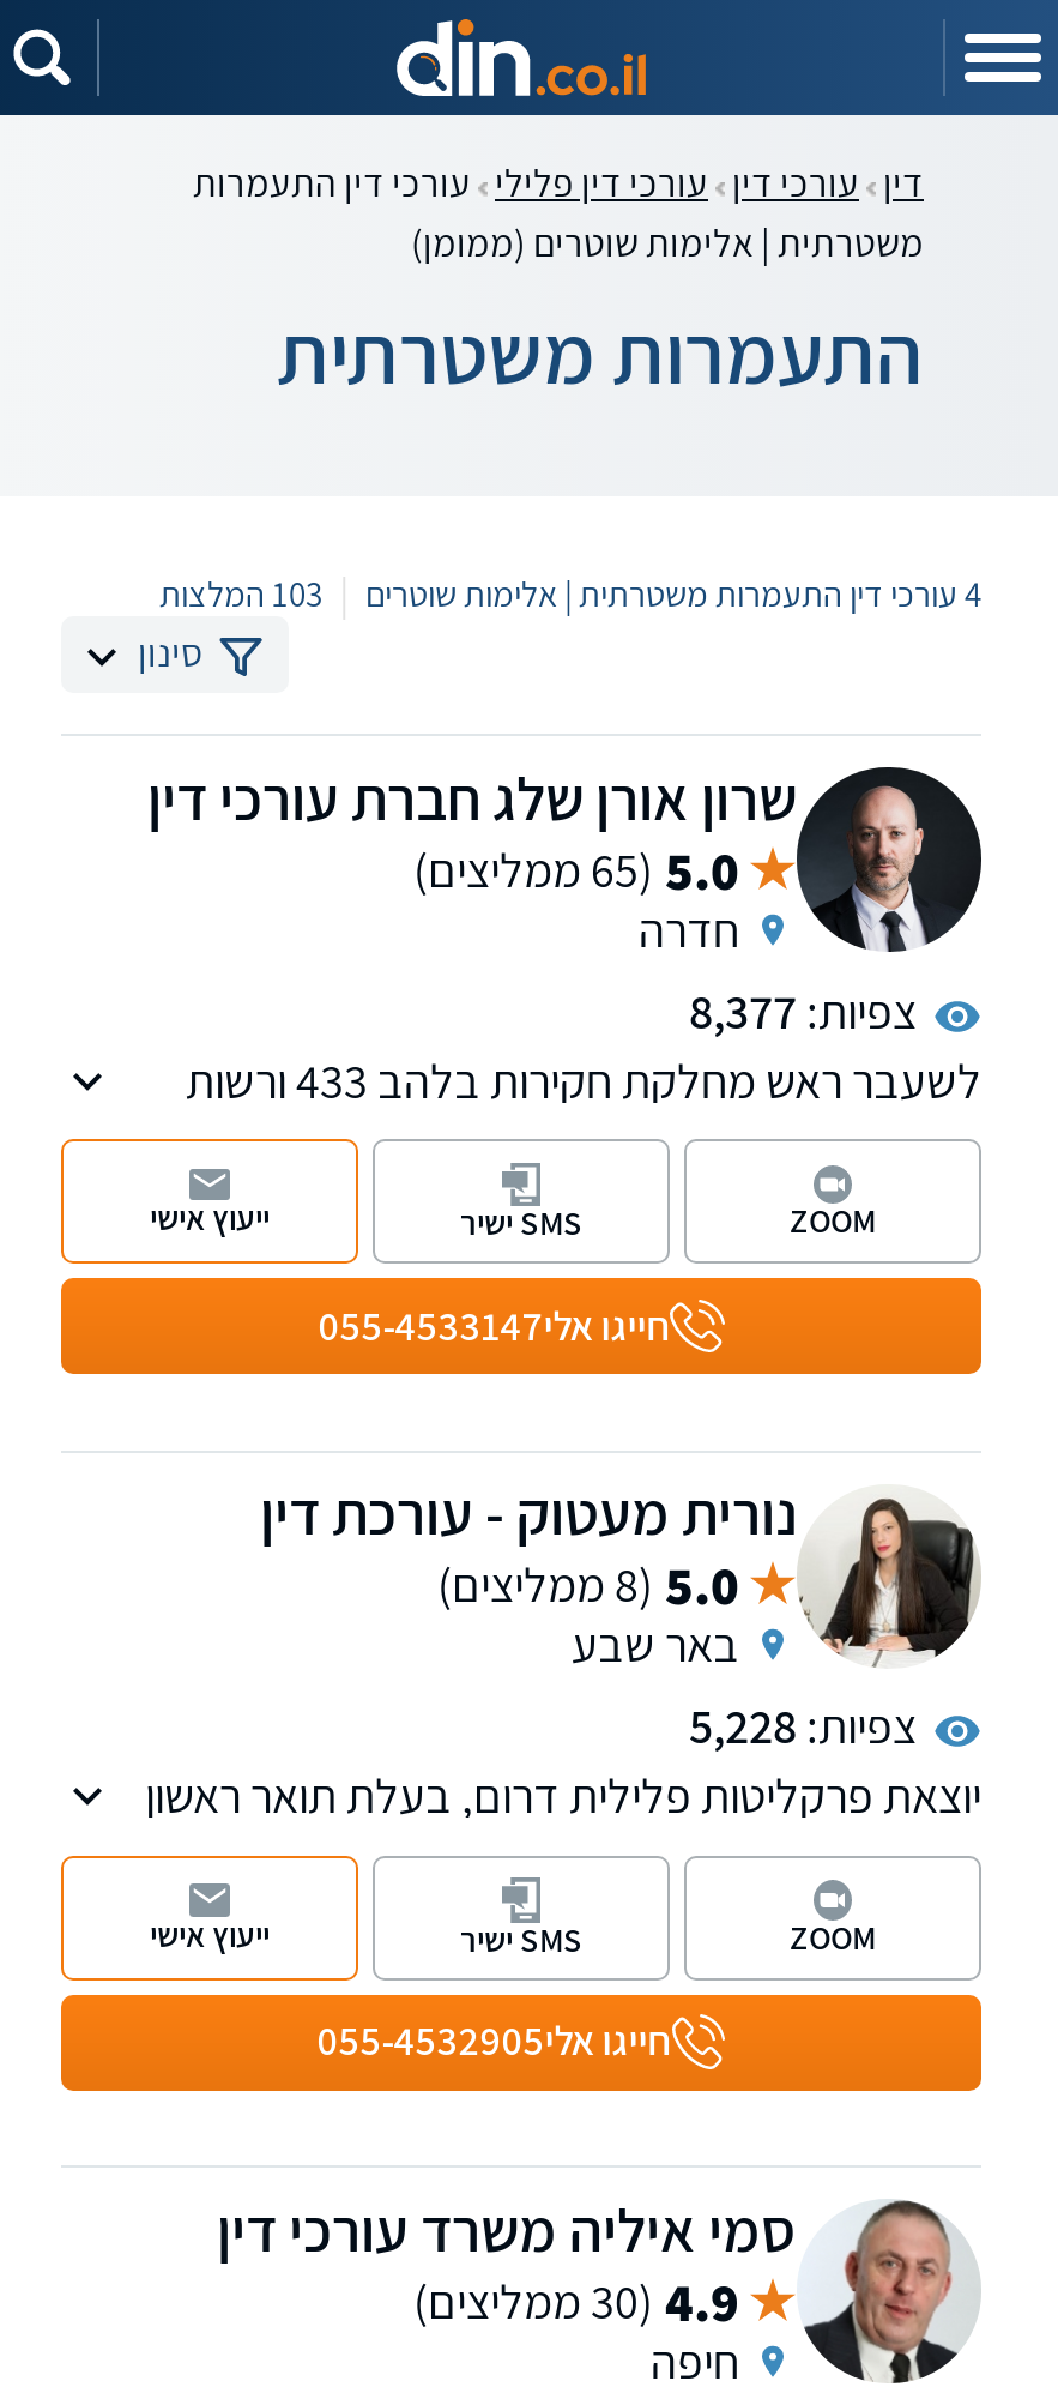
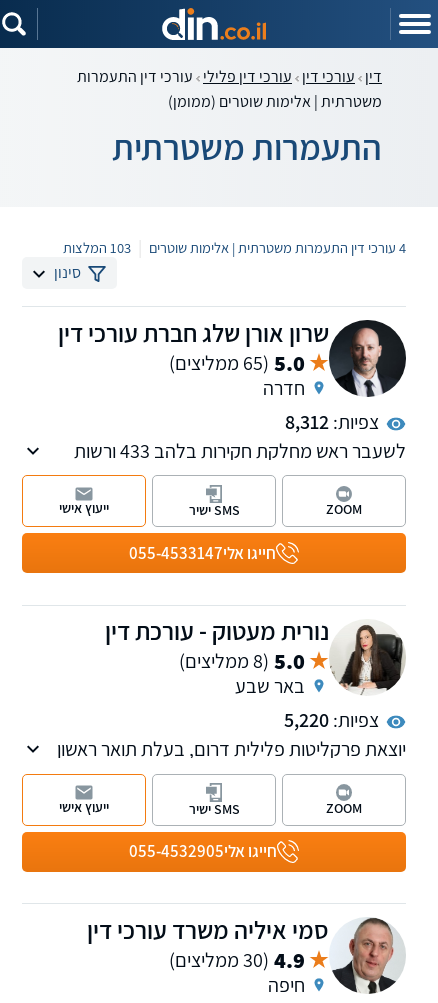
[689,980,917,1042] צפיות: 8,377 -> [285,408,379,434] צפיות: 8,312
[689,1695,917,1758] צפיות: 5,228 -> [284,707,379,733] צפיות: 5,220

